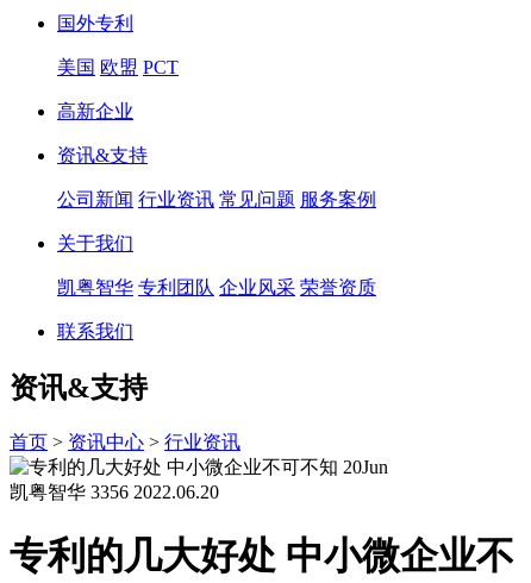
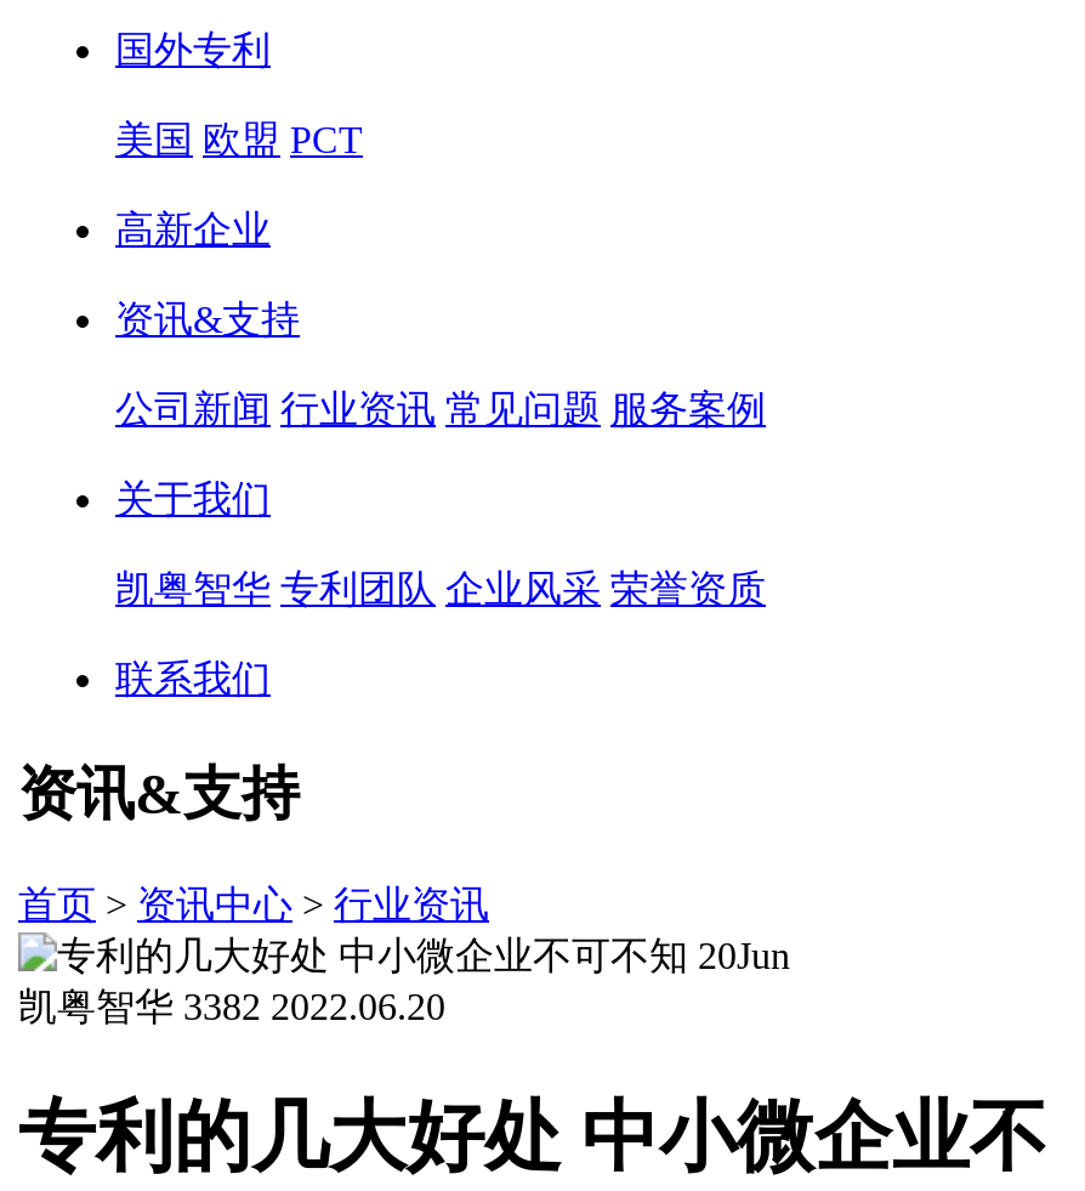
[10,482,219,502] 凯粤智华 3356 2022.06.20 -> [18,985,445,1027] 凯粤智华 3382 2022.06.20

